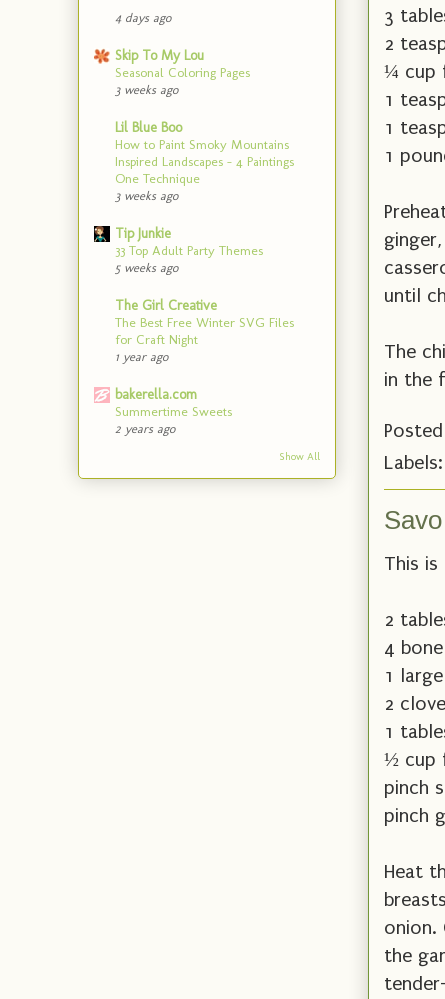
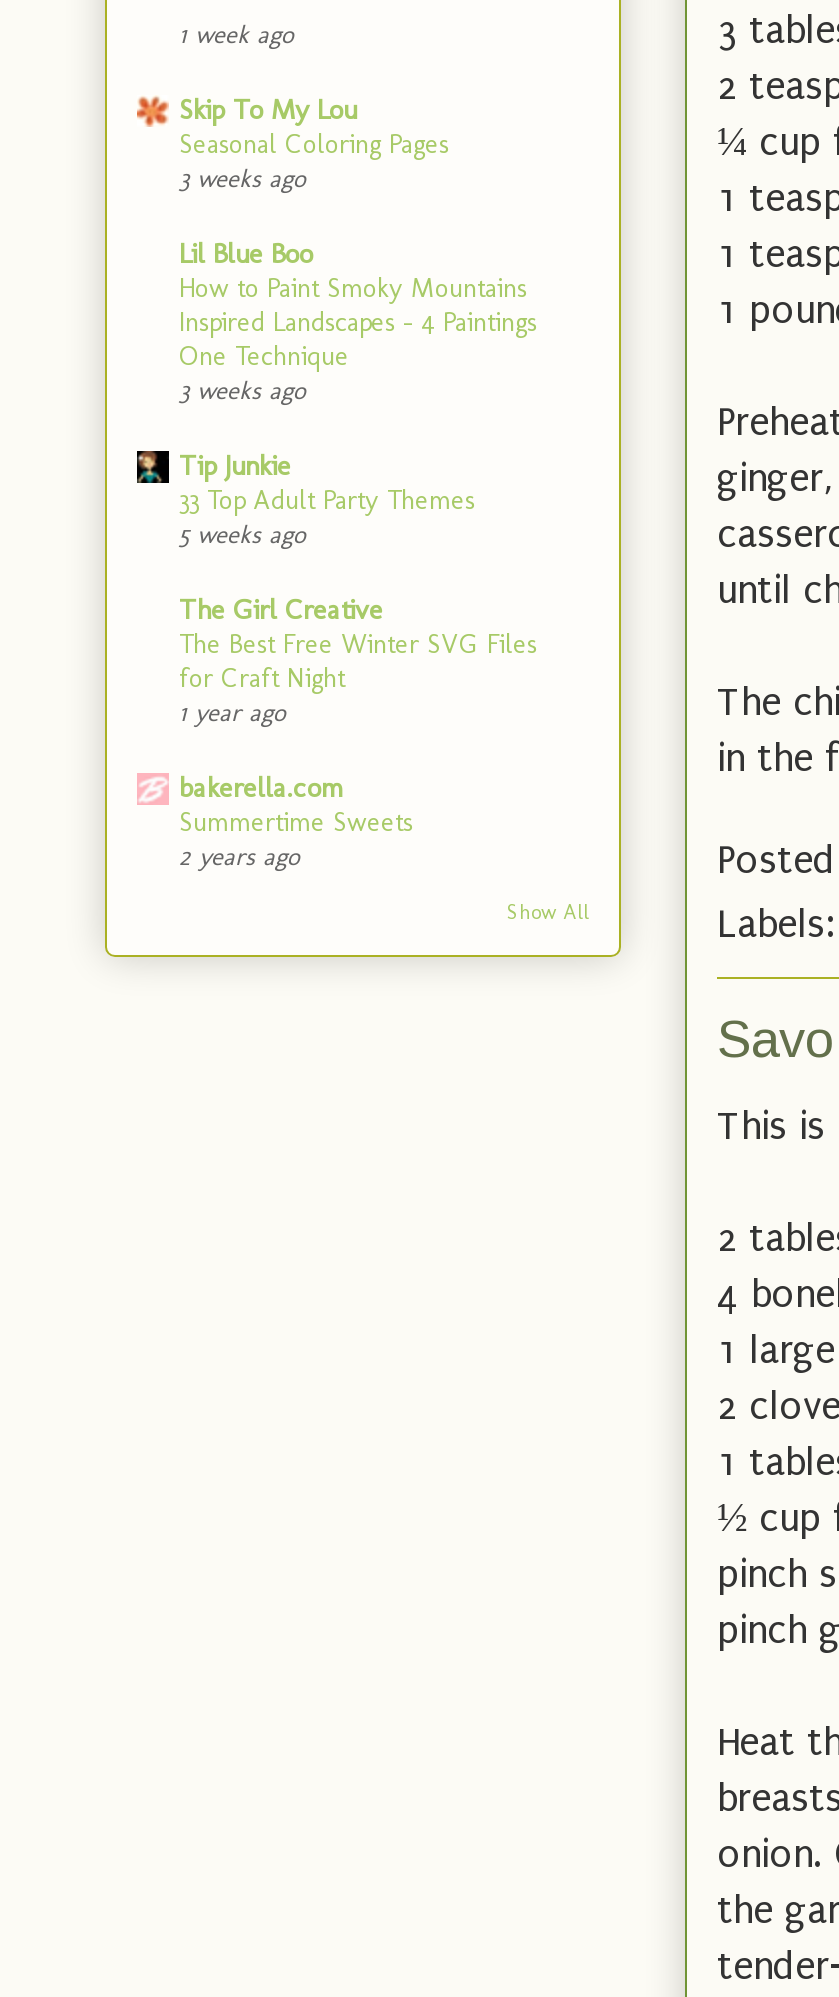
[115,10,171,25] 4 days ago -> [179,19,293,49] 1 week ago

